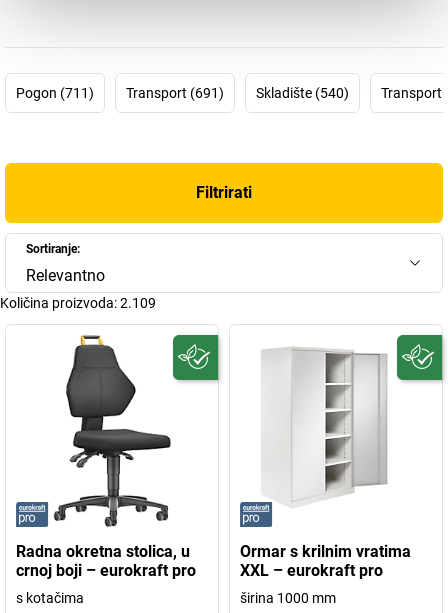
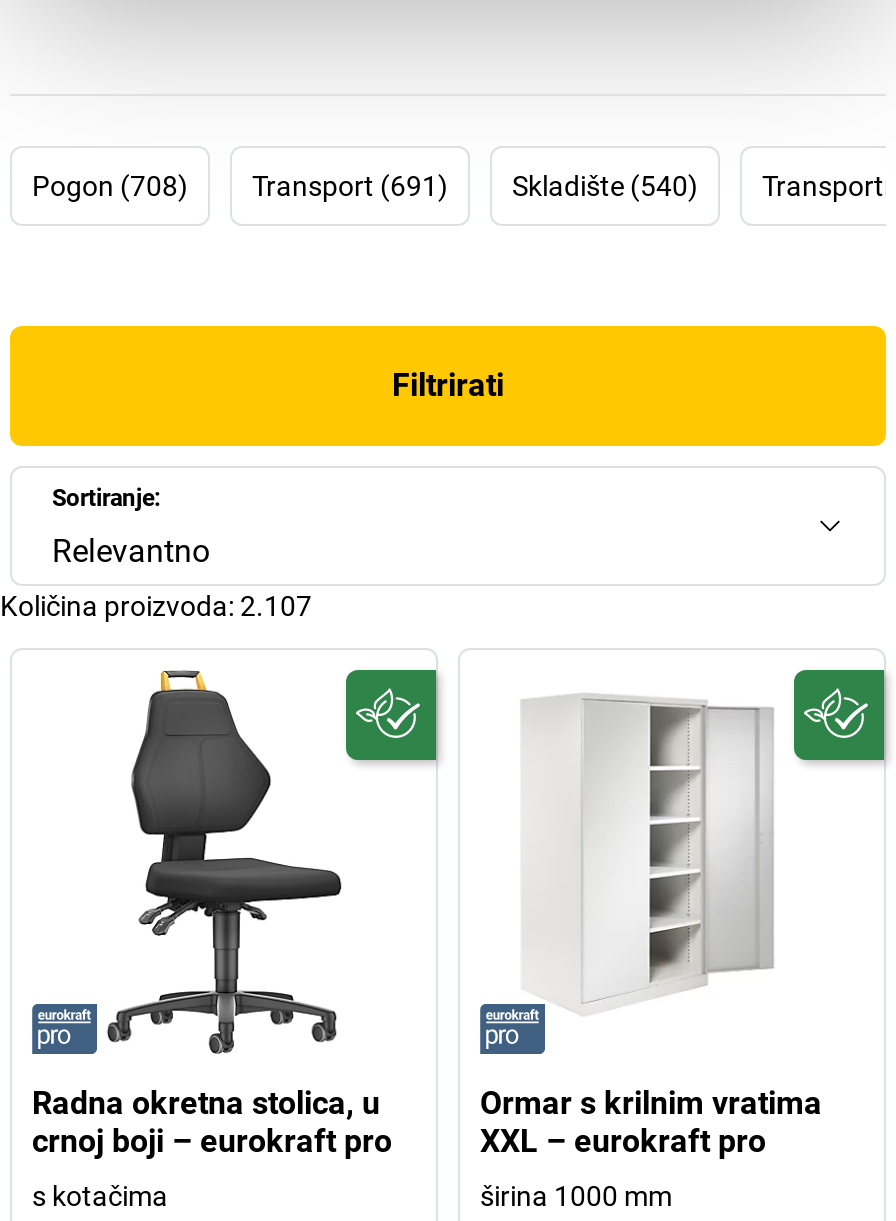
[16,85,94,101] Pogon (711) -> [32,169,188,201] Pogon (708)
[0,295,156,311] Količina proizvoda: 2.109 -> [0,589,312,621] Količina proizvoda: 2.107

